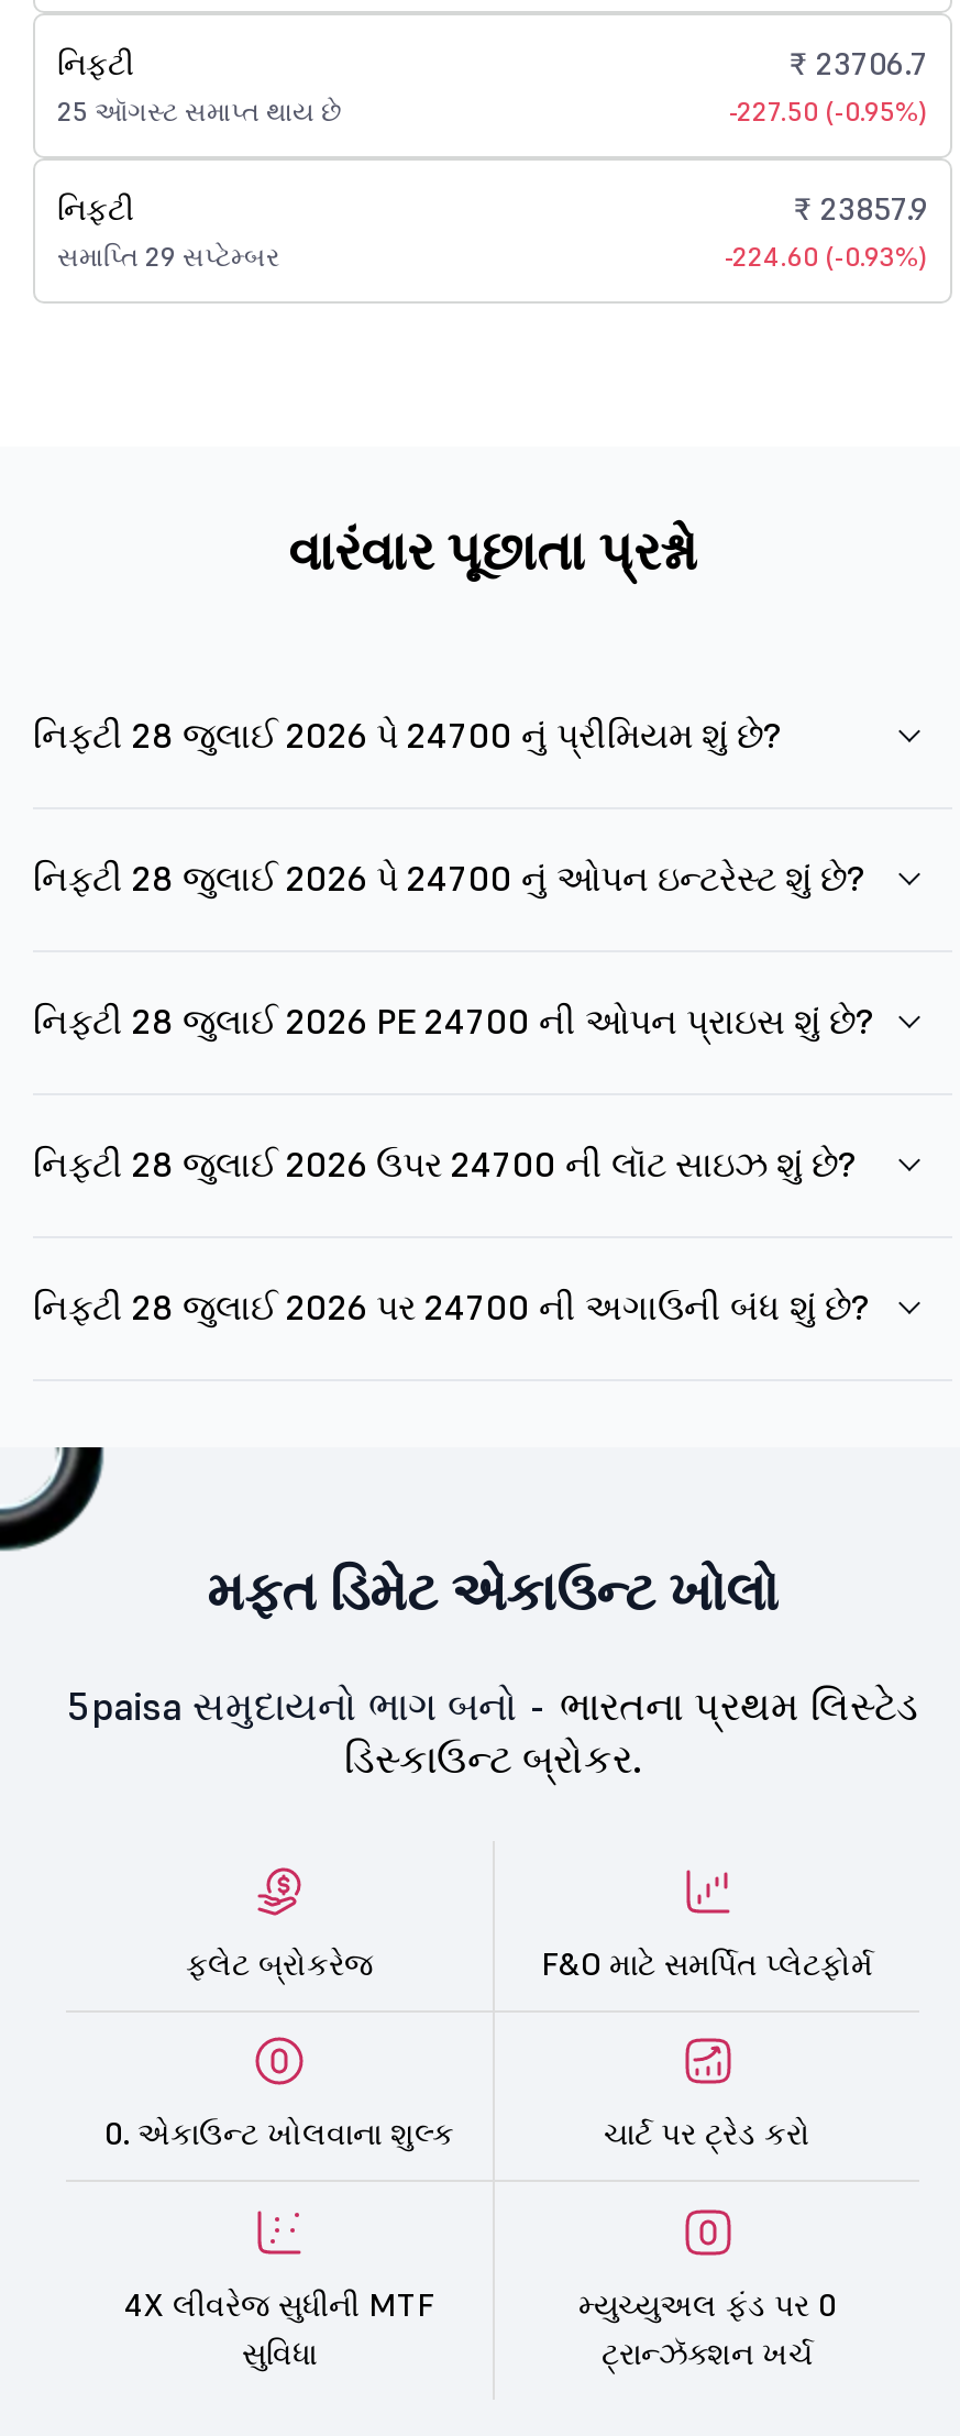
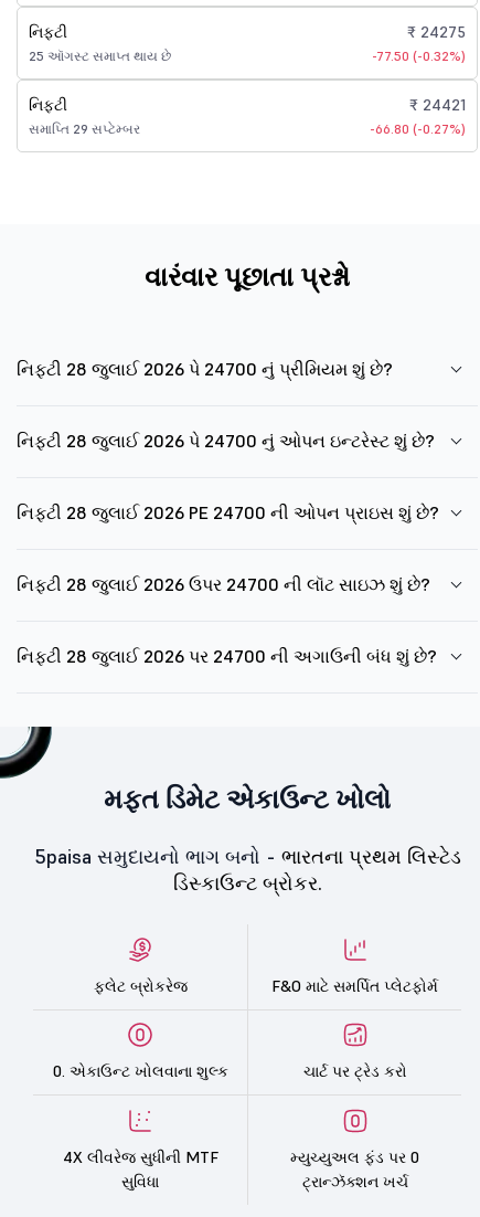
[790,44,928,84] ₹ 23706.7 -> [407,22,466,42] ₹ 24275
[728,95,928,128] -227.50 (-0.95%) -> [372,47,466,64] -77.50 (-0.32%)
[794,189,928,229] ₹ 23857.9 -> [409,95,466,115] ₹ 24421
[724,240,928,273] -224.60 (-0.93%) -> [370,120,466,137] -66.80 (-0.27%)

